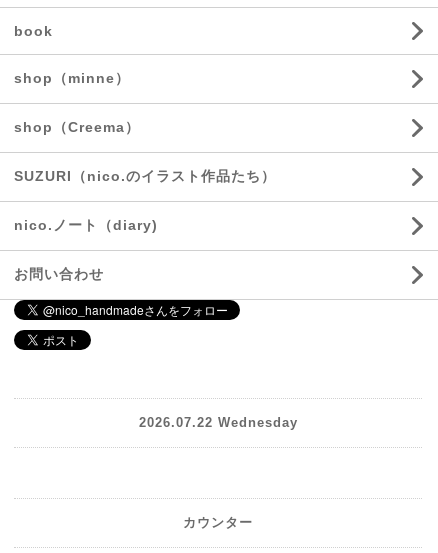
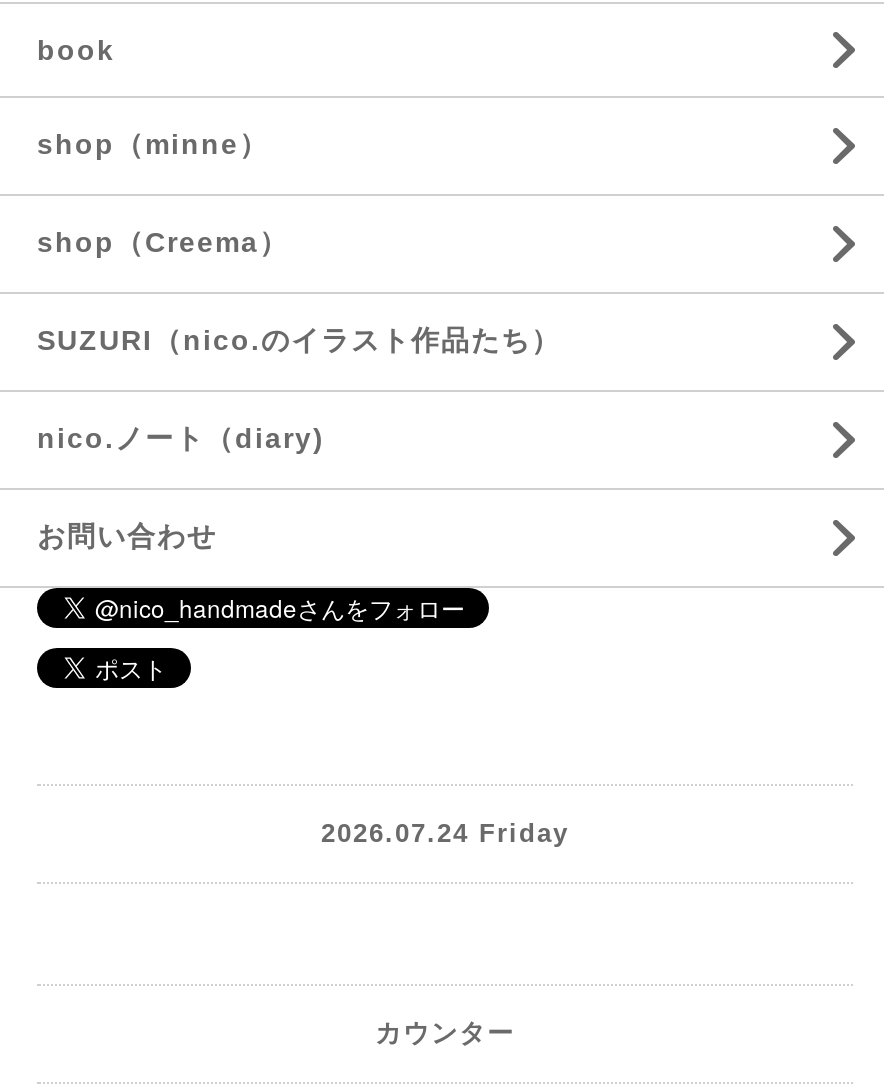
[138,415,297,430] 2026.07.22 Wednesday -> [321,819,569,849] 2026.07.24 Friday

